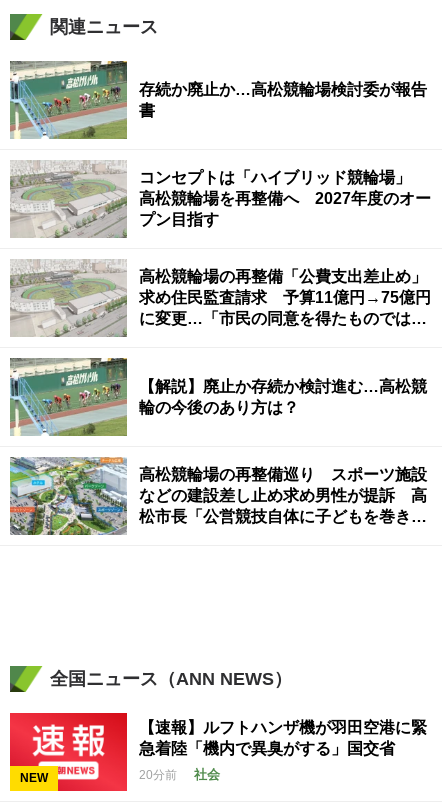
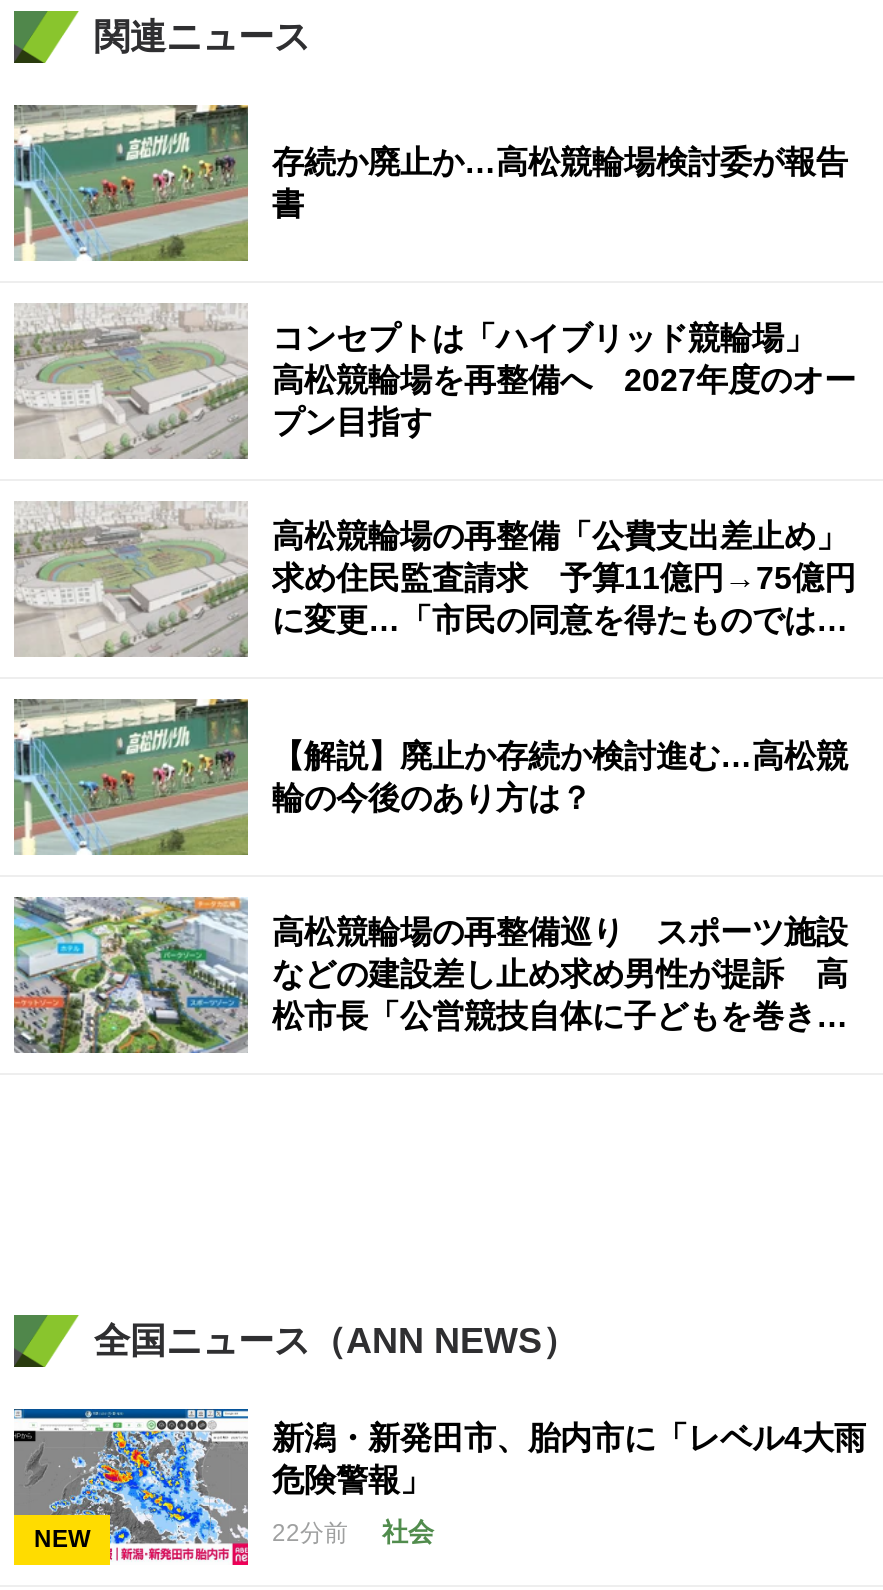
[9,712,427,792] [image] | 【速報】ルフトハンザ機が羽田空港に緊 | 急着陸「機内で異臭がする」国交省 -> [12,1407,866,1567] [image] | 新潟・新発田市、胎内市に「レベル4大雨 | 危険警報」
[139,767,220,782] 20分前 社会 -> [272,1517,434,1547] 22分前 社会

